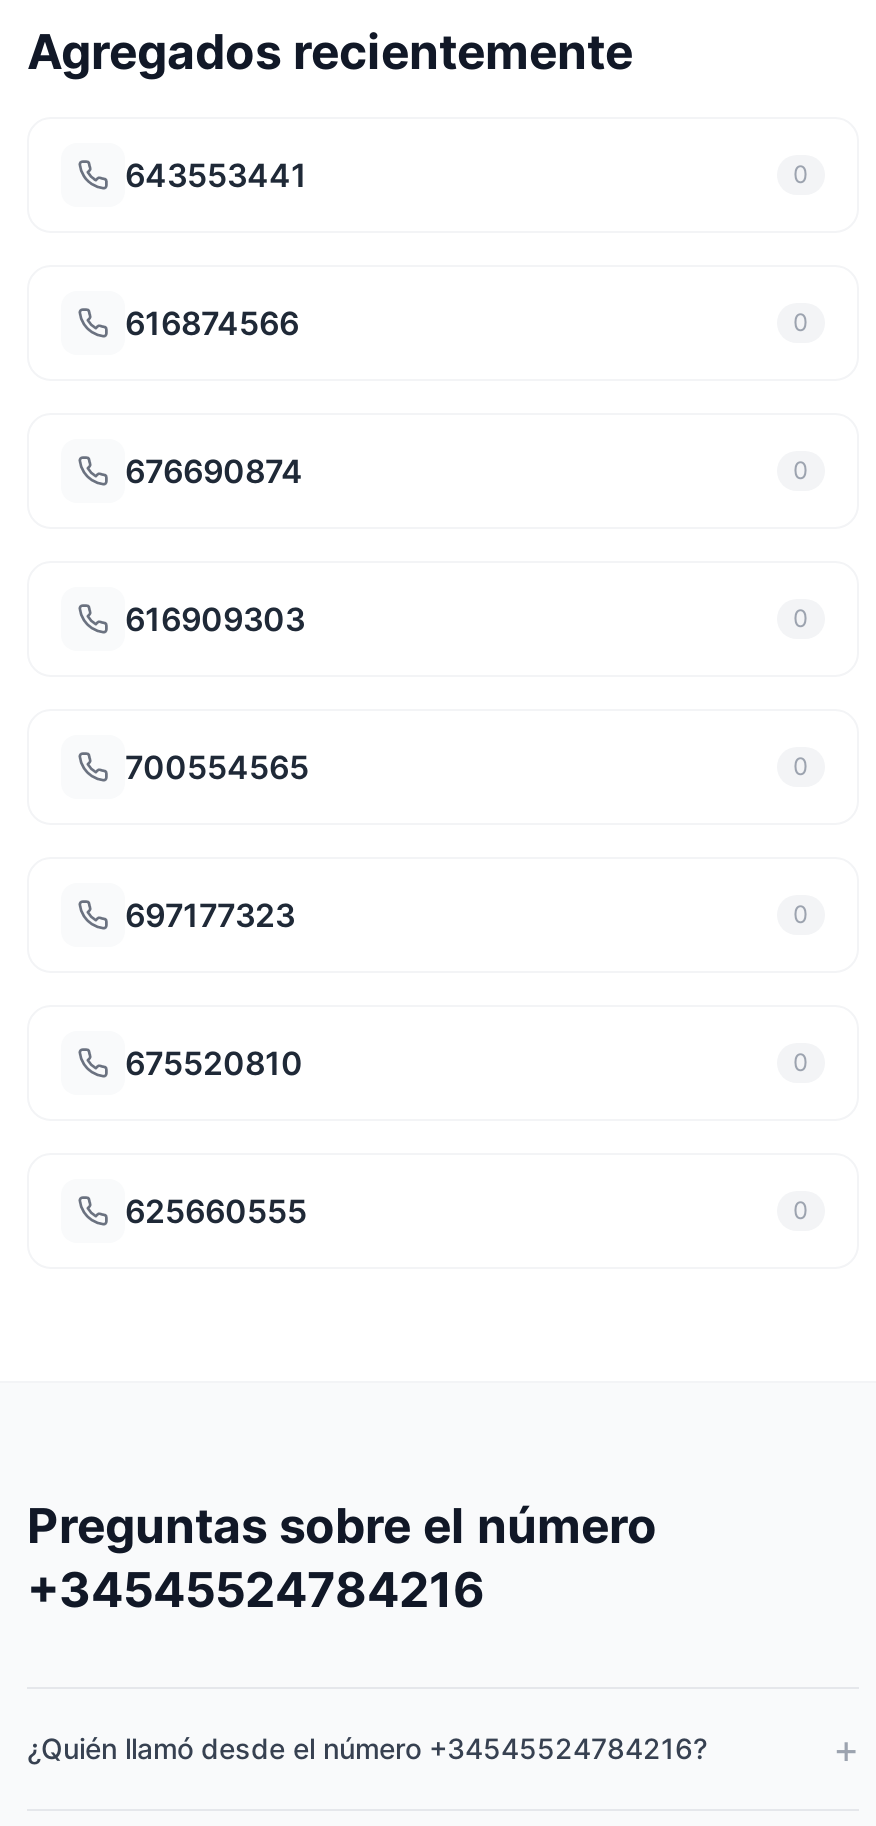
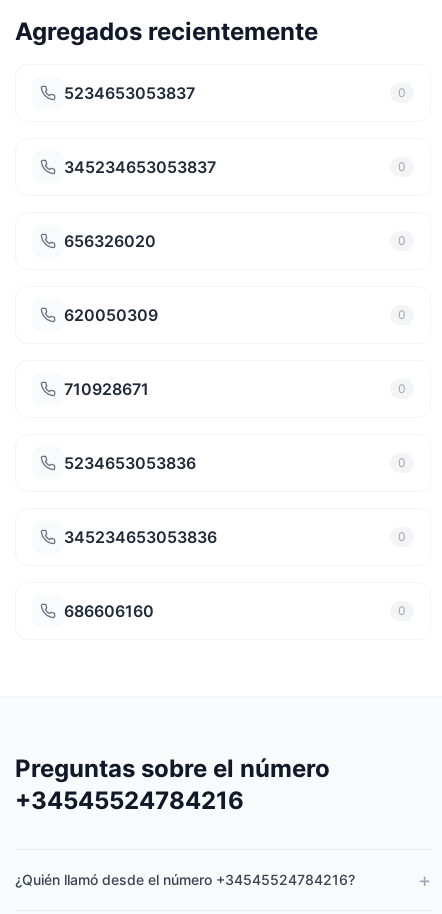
[125,155,307,195] 643553441 -> [64,83,195,103] 5234653053837
[125,303,299,343] 616874566 -> [64,157,216,177] 345234653053837
[125,451,303,491] 676690874 -> [64,231,156,251] 656326020
[125,599,305,639] 616909303 -> [64,305,158,325] 620050309
[125,747,309,787] 700554565 -> [64,379,149,399] 710928671
[125,895,295,935] 697177323 -> [64,453,196,473] 5234653053836
[125,1043,303,1083] 675520810 -> [64,527,217,547] 345234653053836
[125,1191,307,1231] 625660555 -> [64,601,154,621] 686606160

